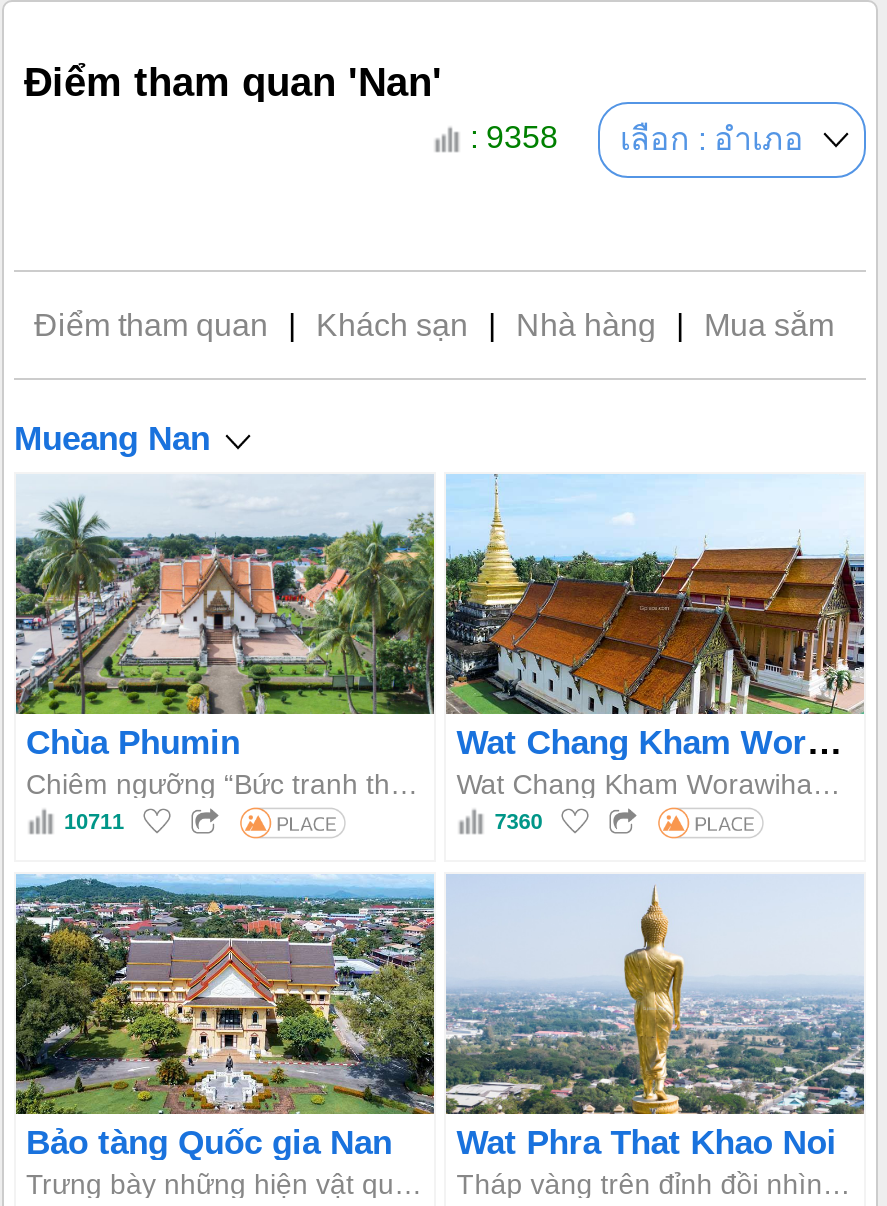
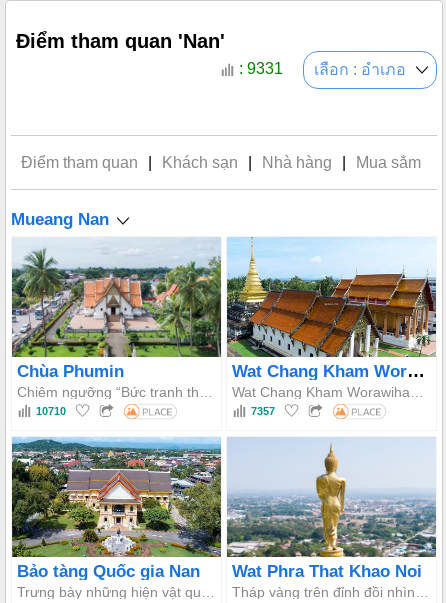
[462,120,804,156] : 9358 เลือก : อำเภอ -> [235,60,406,78] : 9331 เลือก : อำเภอ
[64,809,124,833] 10711 -> [36,405,66,417] 10710
[495,809,543,833] 7360 -> [251,405,275,417] 7357

